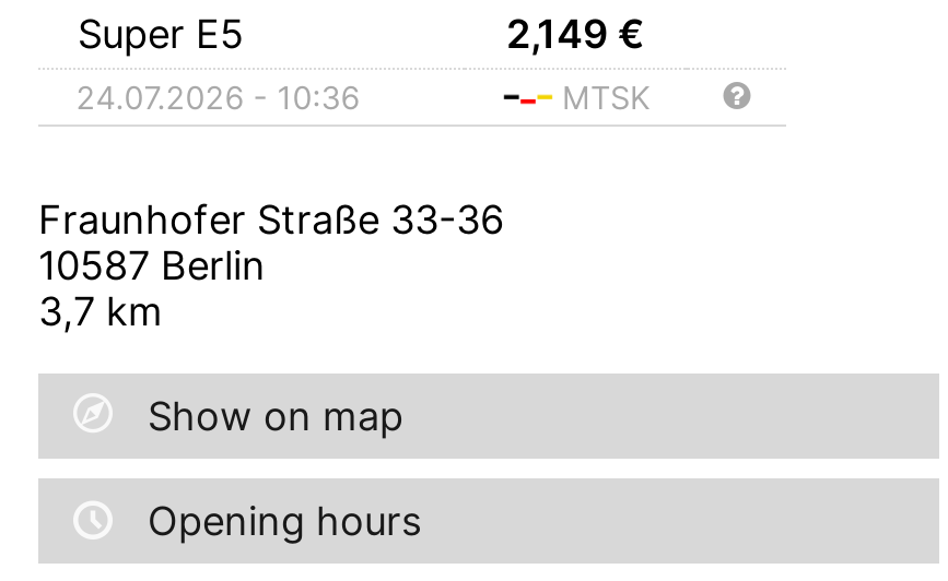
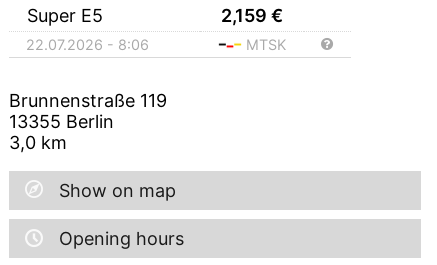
[506,11,644,57] 2,149 € -> [221,5,283,26] 2,159 €
[76,78,360,116] 24.07.2026 - 10:36 -> [26,36,149,53] 22.07.2026 - 8:06
[38,196,504,334] Fraunhofer Straße 33-36 | 10587 Berlin | 3,7 km -> [9,90,167,153] Brunnenstraße 119 | 13355 Berlin | 3,0 km

